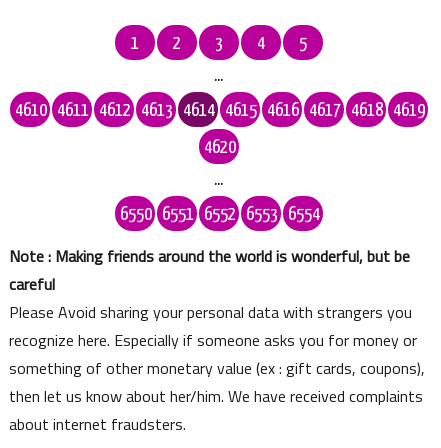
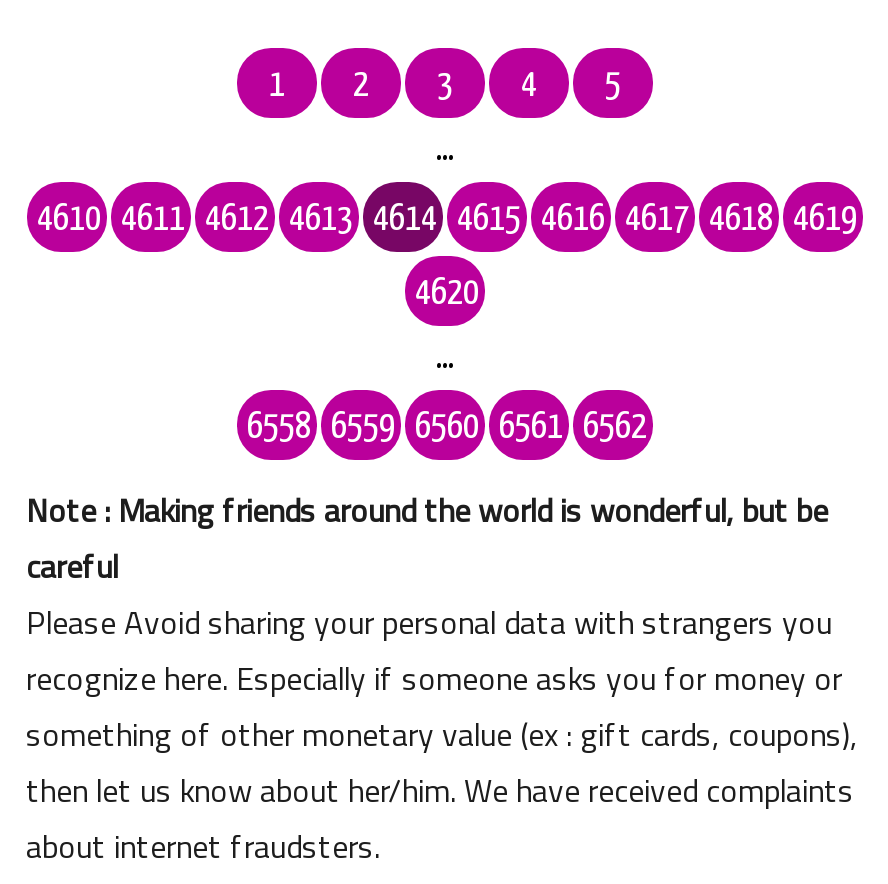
[120,206,320,224] 6550 6551 6552 6553 6554 -> [247,410,647,446] 6558 6559 6560 6561 6562

